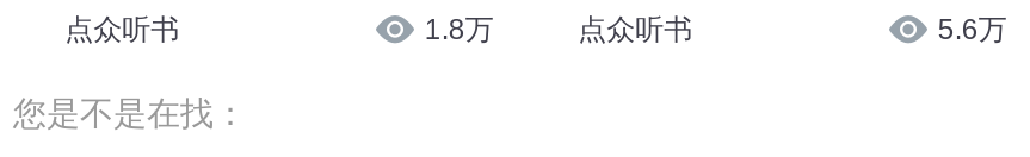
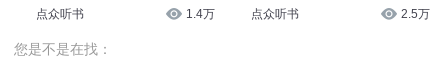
[425,14,494,47] 1.8万 -> [186,7,215,21] 1.4万
[938,14,1007,47] 5.6万 -> [401,7,430,21] 2.5万

